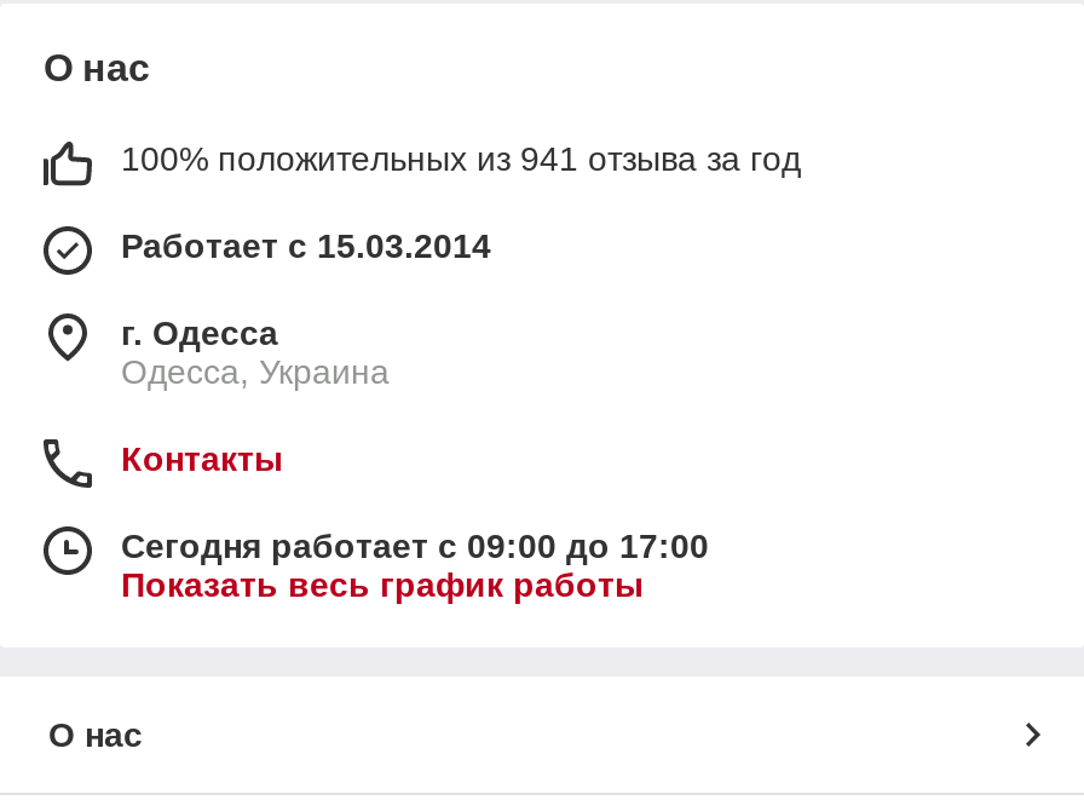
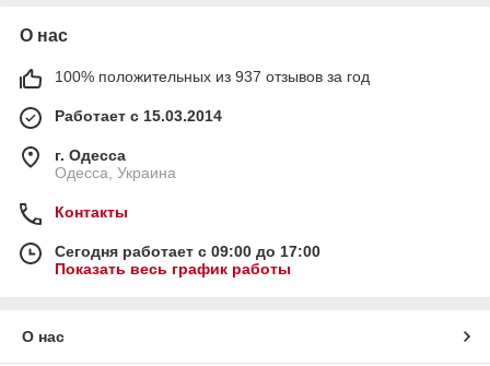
[121,138,801,177] 100% положительных из 941 отзыва за год -> [55,67,370,85] 100% положительных из 937 отзывов за год

